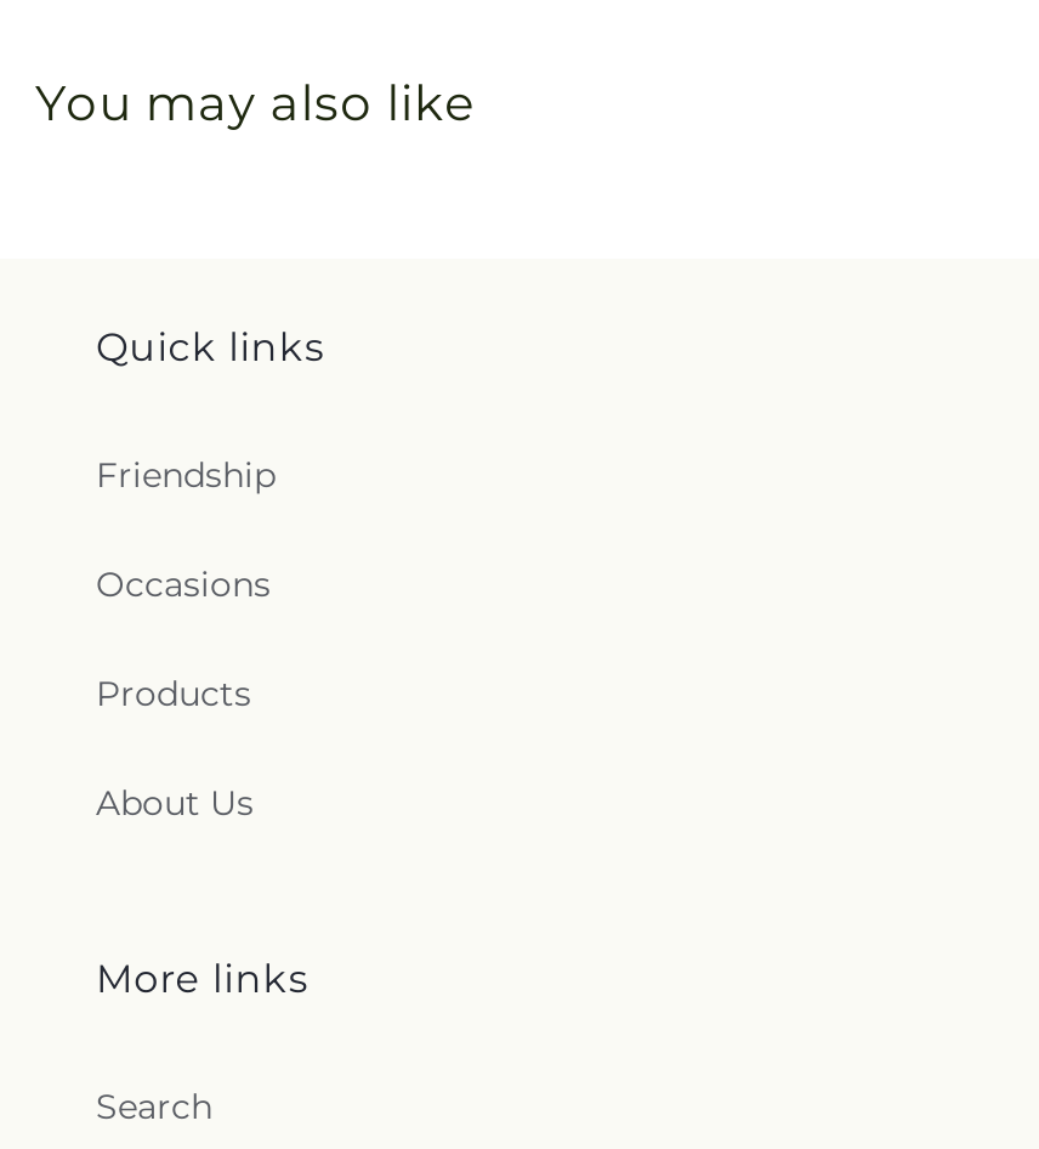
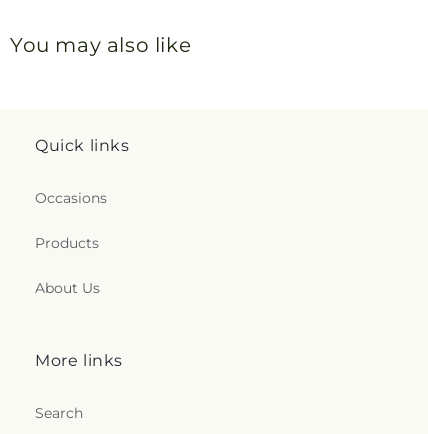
[96,453,276,497] Friendship -> none

